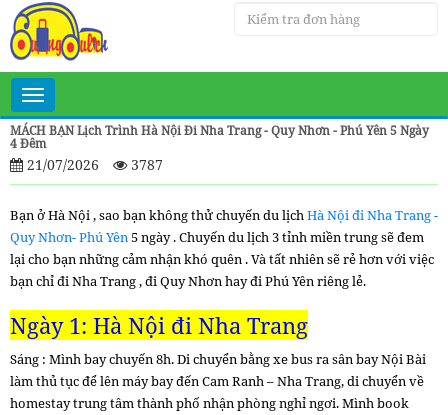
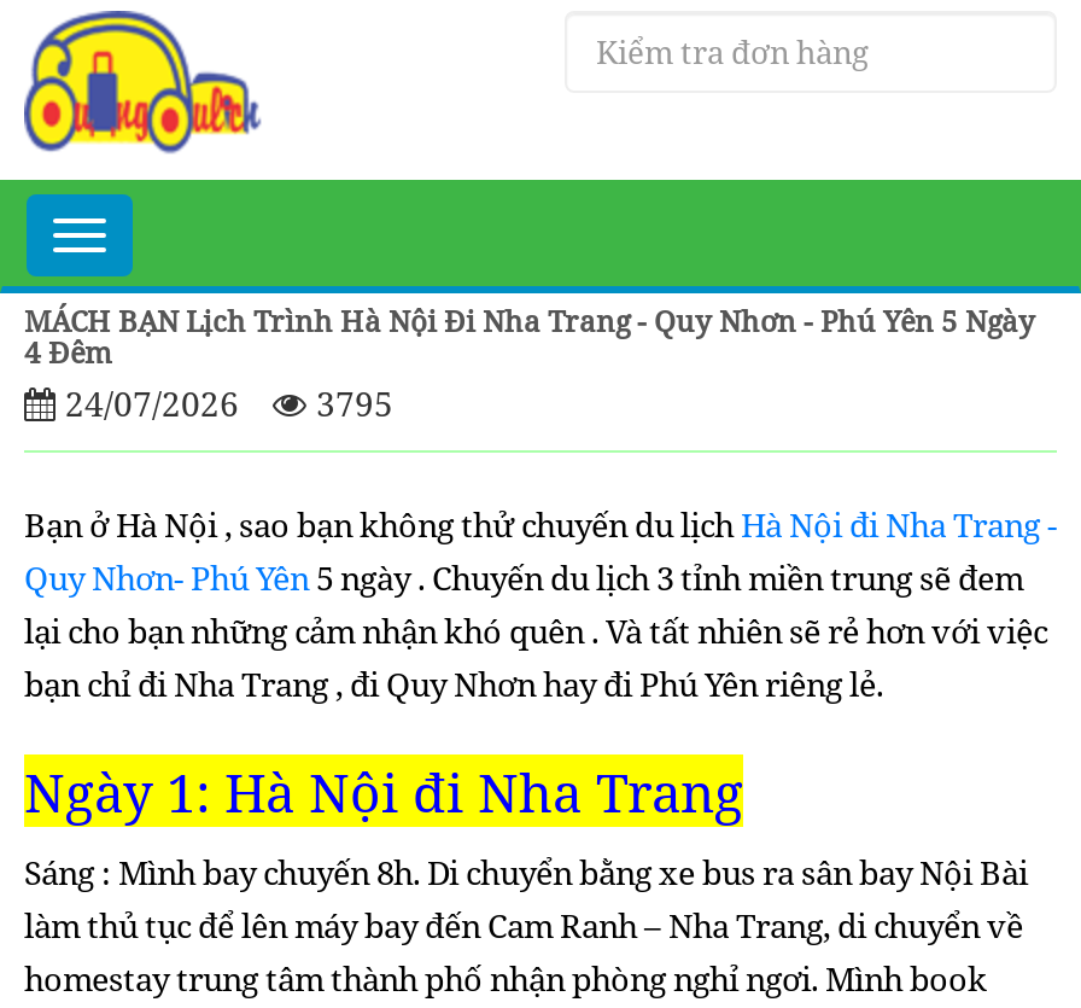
[27,155,99,174] 21/07/2026 -> [65,380,239,426] 24/07/2026
[131,155,163,174] 3787 -> [316,380,393,426] 3795

